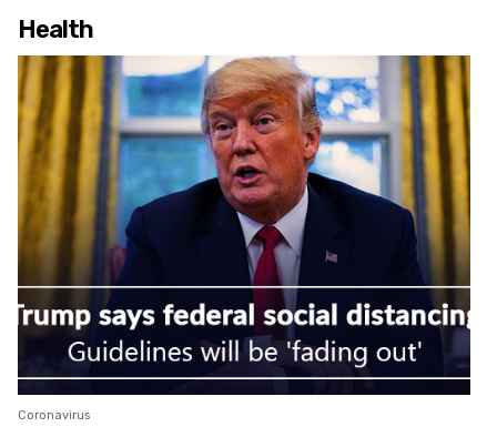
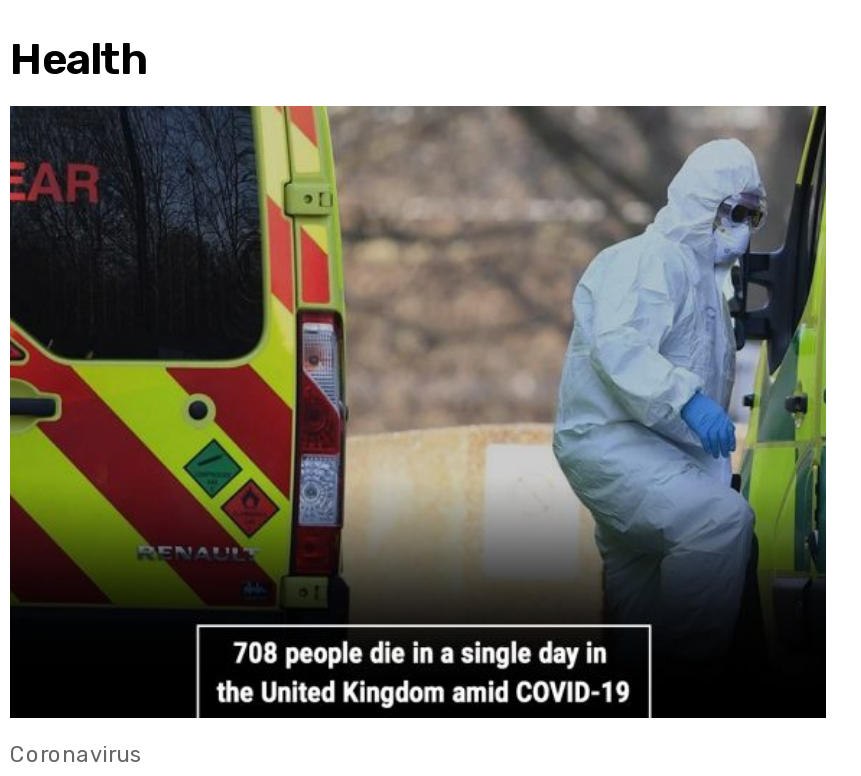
[17,54,471,395] [image] -> [8,104,828,718] [image]

